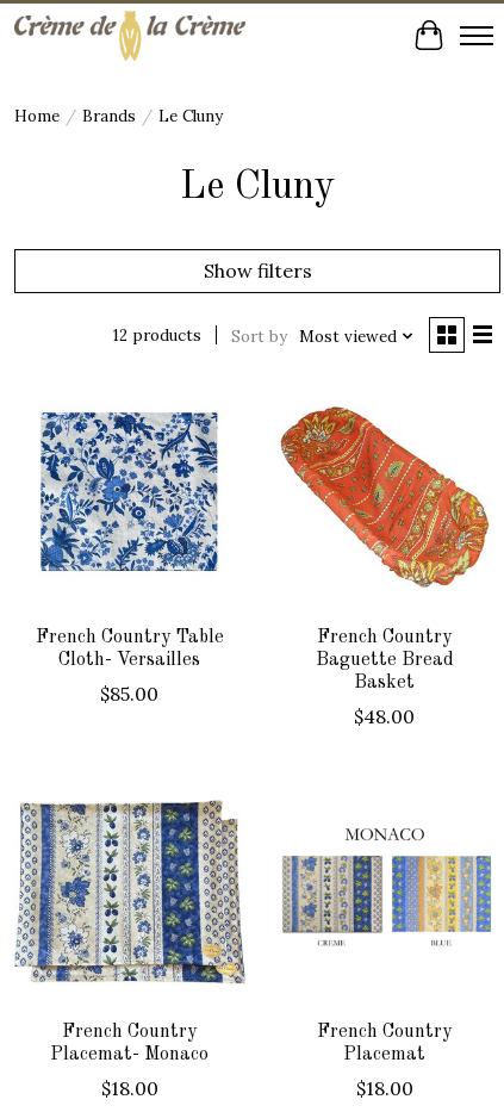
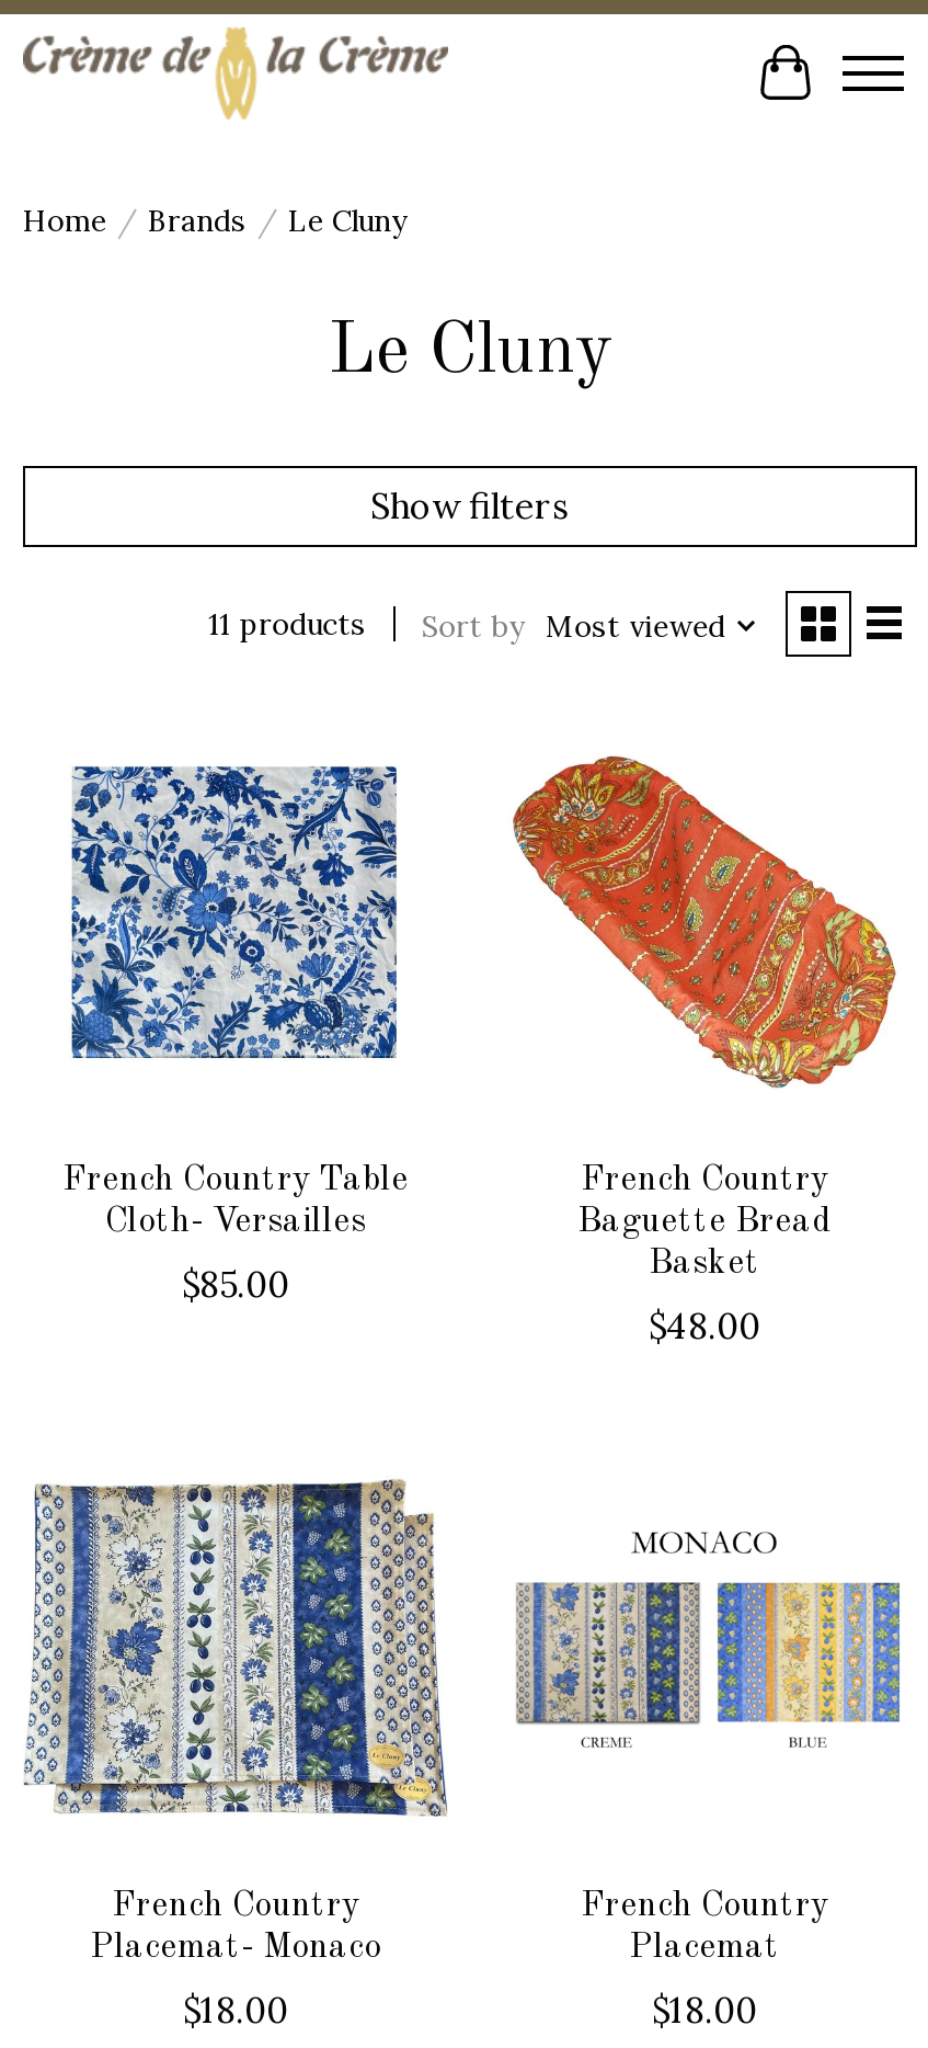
[113,325,396,346] 12 products Sort by Most viewed -> [209,607,726,645] 11 products Sort by Most viewed

